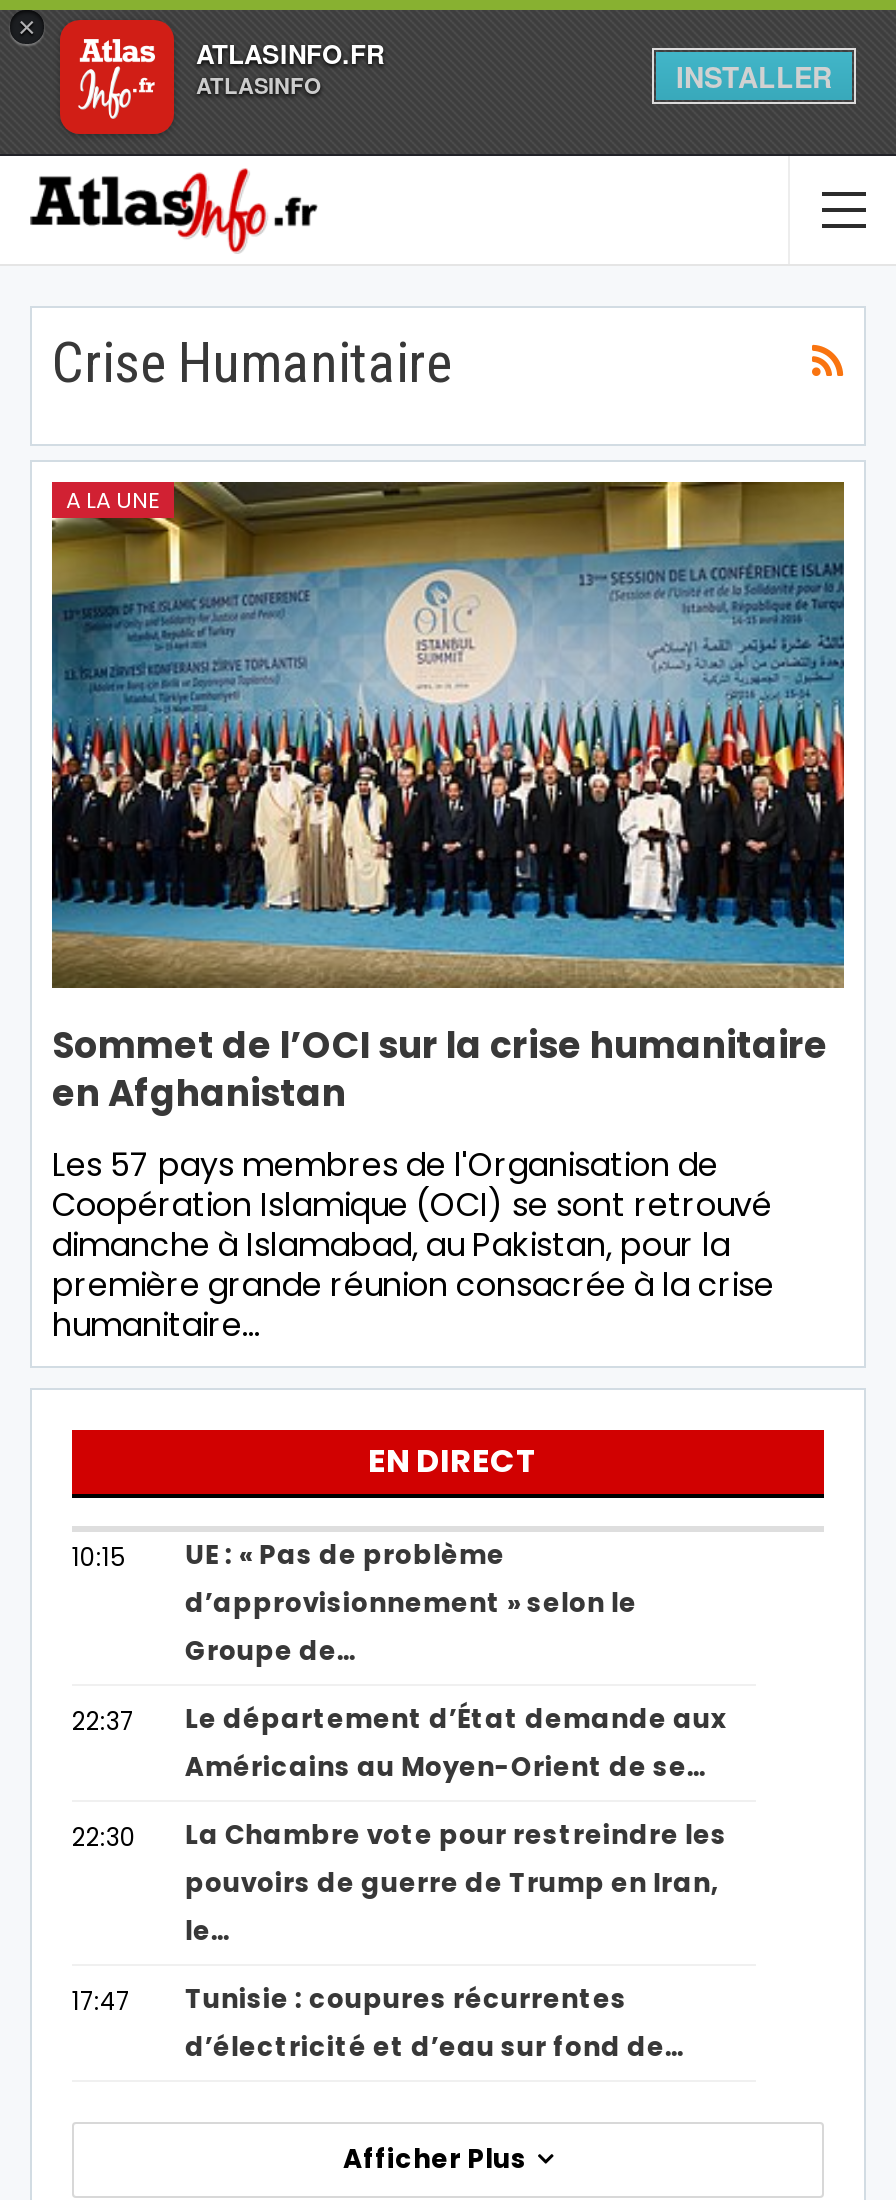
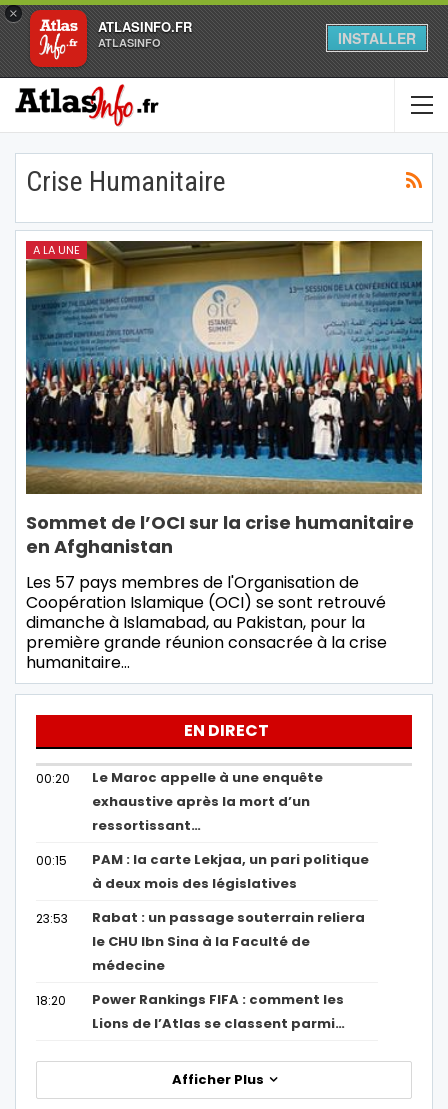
[72,1536,637,1670] 10:15 | UE : « Pas de problème | d’approvisionnement » selon le | Groupe de… -> [36,768,323,835] 00:20 | Le Maroc appelle à une enquête | exhaustive après la mort d’un | ressortissant…
[72,1700,727,1786] 22:37 | Le département d’État demande aux | Américains au Moyen-Orient de se… -> [36,850,369,893] 00:15 | PAM : la carte Lekjaa, un pari politique | à deux mois des législatives
[72,1816,727,1950] 22:30 | La Chambre vote pour restreindre les | pouvoirs de guerre de Trump en Iran, | le… -> [36,908,365,975] 23:53 | Rabat : un passage souterrain reliera | le CHU Ibn Sina à la Faculté de | médecine
[72,1980,685,2066] 17:47 | Tunisie : coupures récurrentes | d’électricité et d’eau sur fond de… -> [36,990,345,1033] 18:20 | Power Rankings FIFA : comment les | Lions de l’Atlas se classent parmi…

